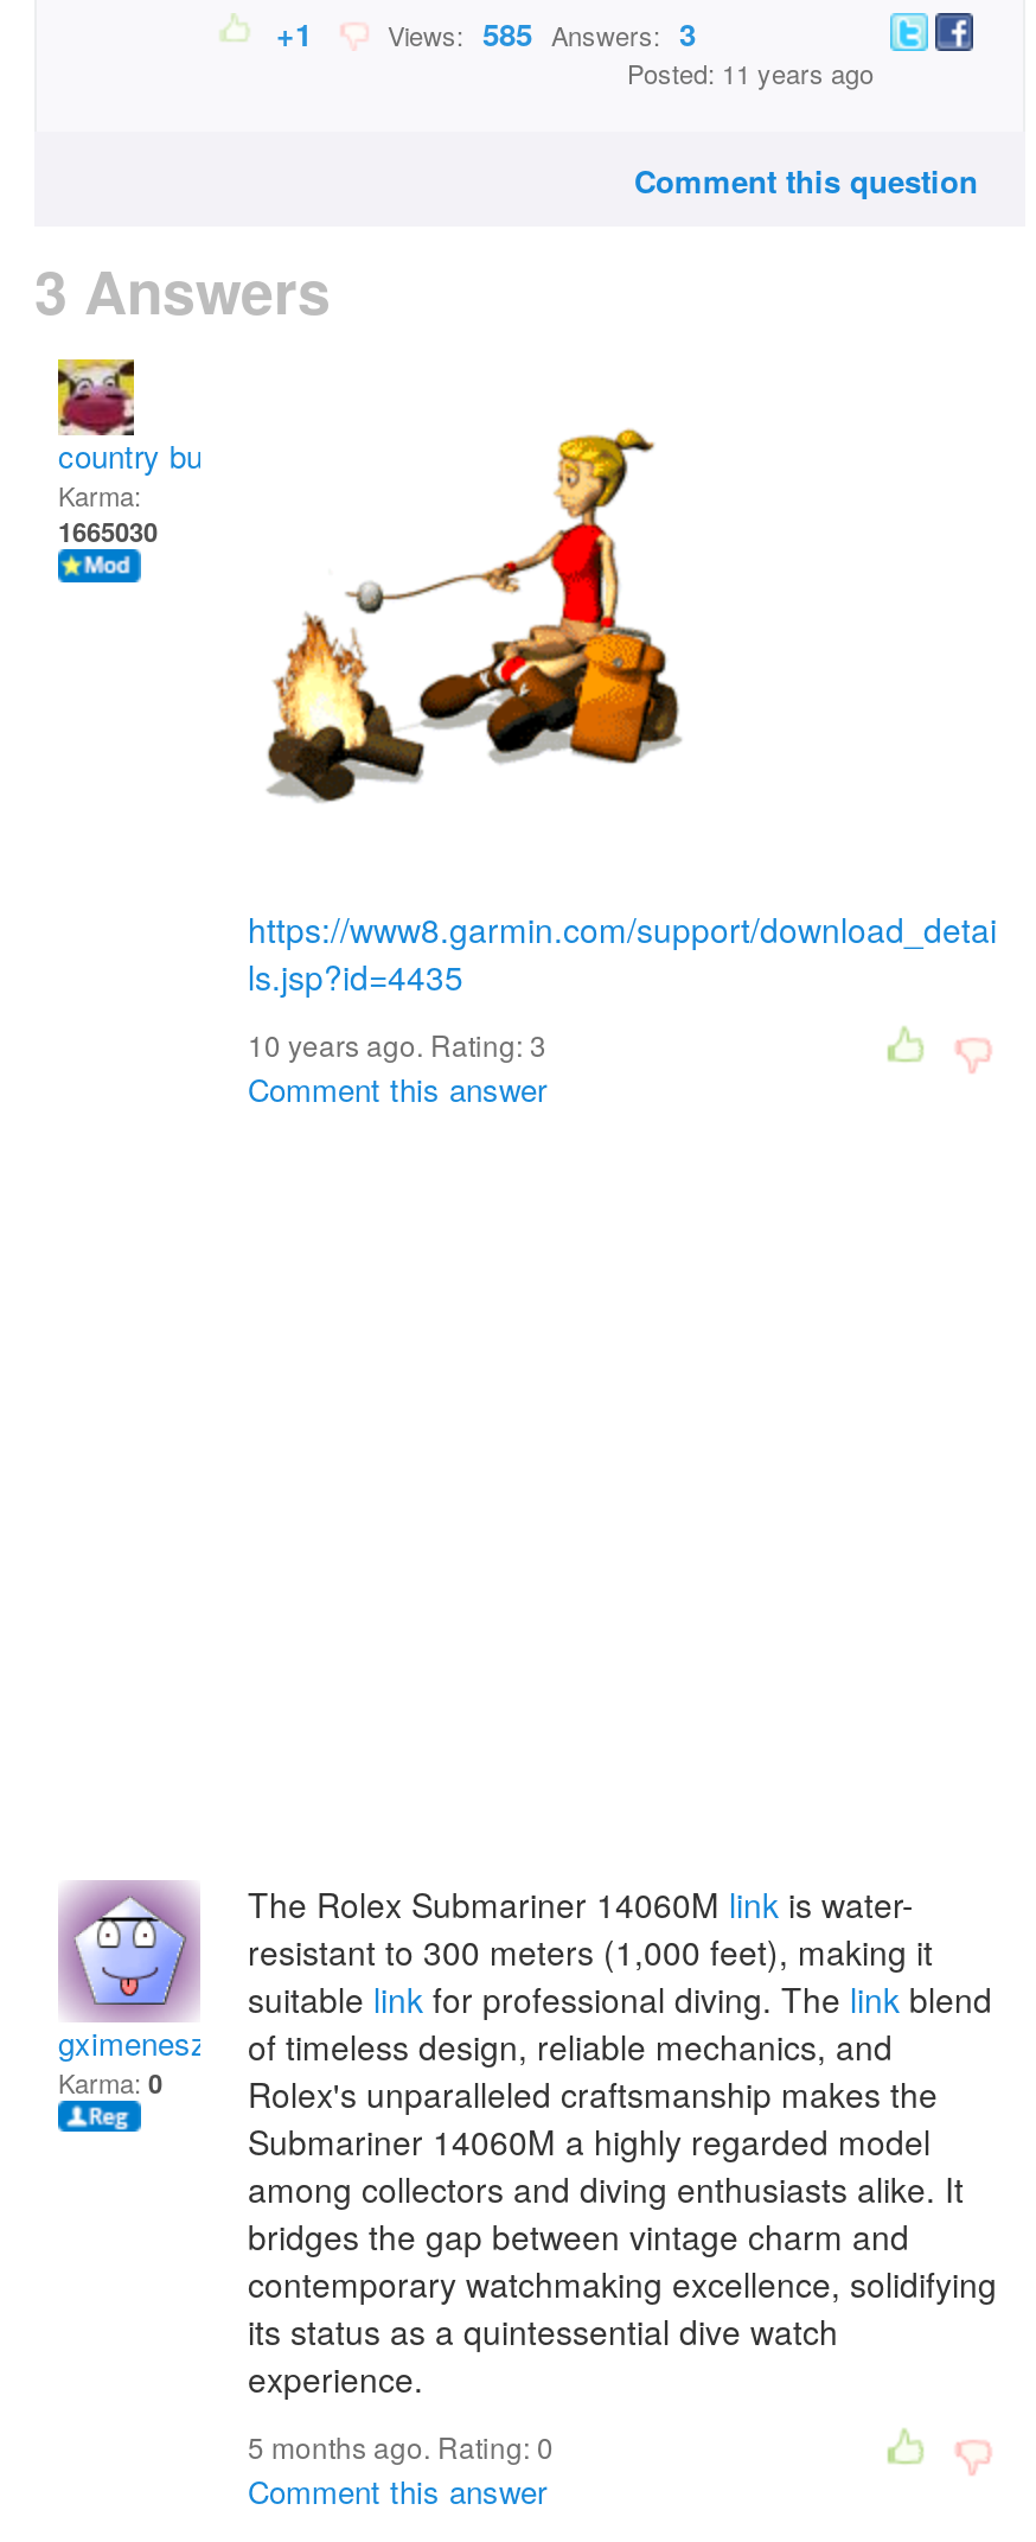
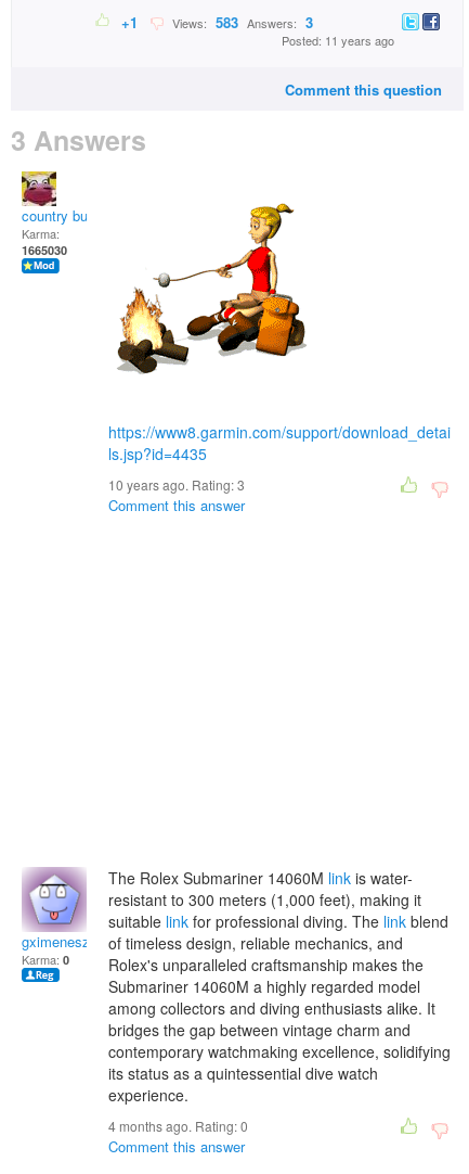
[373,11,696,56] Views: 585 Answers: 3 -> [166,12,313,33] Views: 583 Answers: 3
[248,2426,554,2466] 5 months ago. Rating: 0 -> [108,1116,248,1135] 4 months ago. Rating: 0

